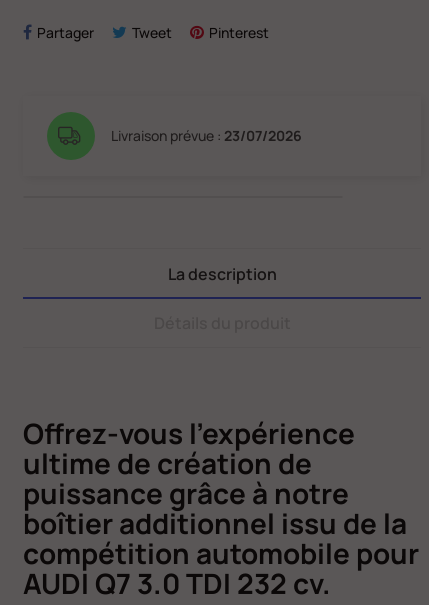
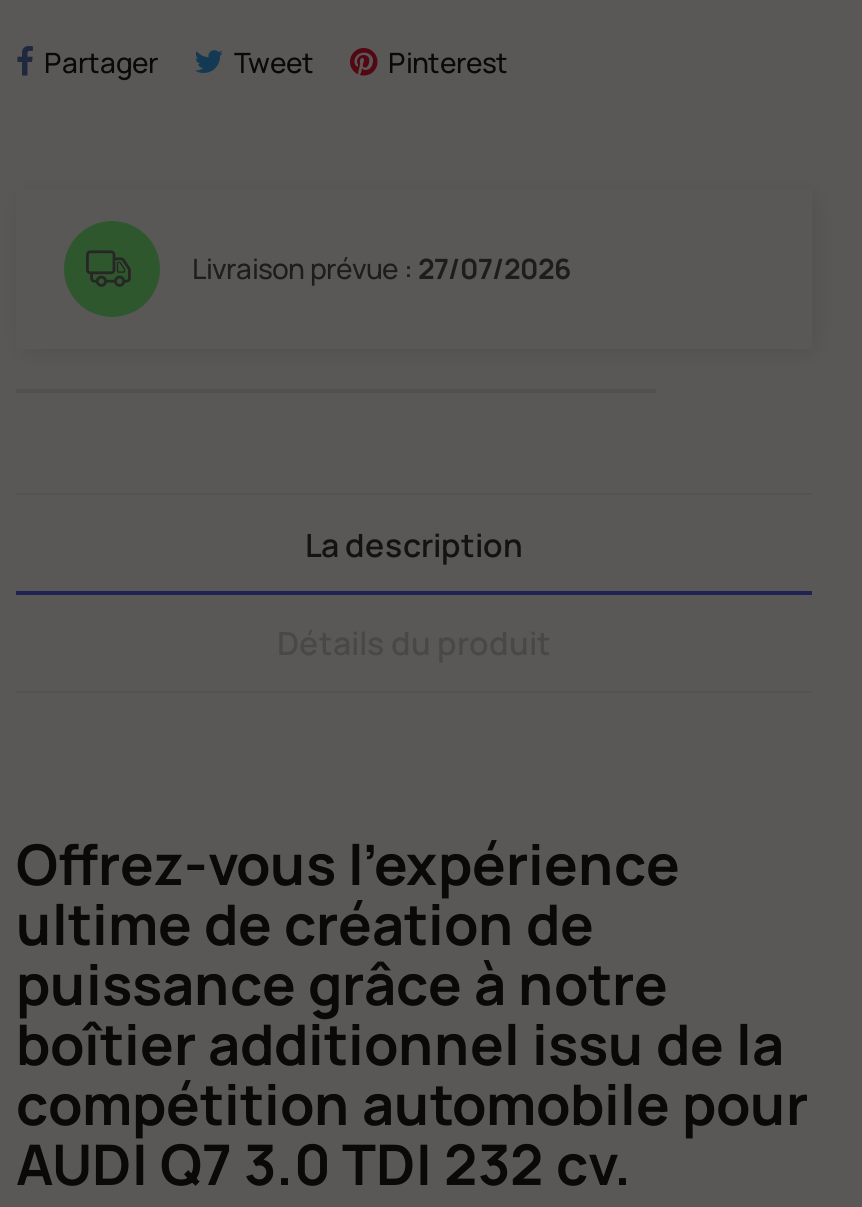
[111,126,302,145] Livraison prévue : 23/07/2026 -> [192,249,572,287] Livraison prévue : 27/07/2026

